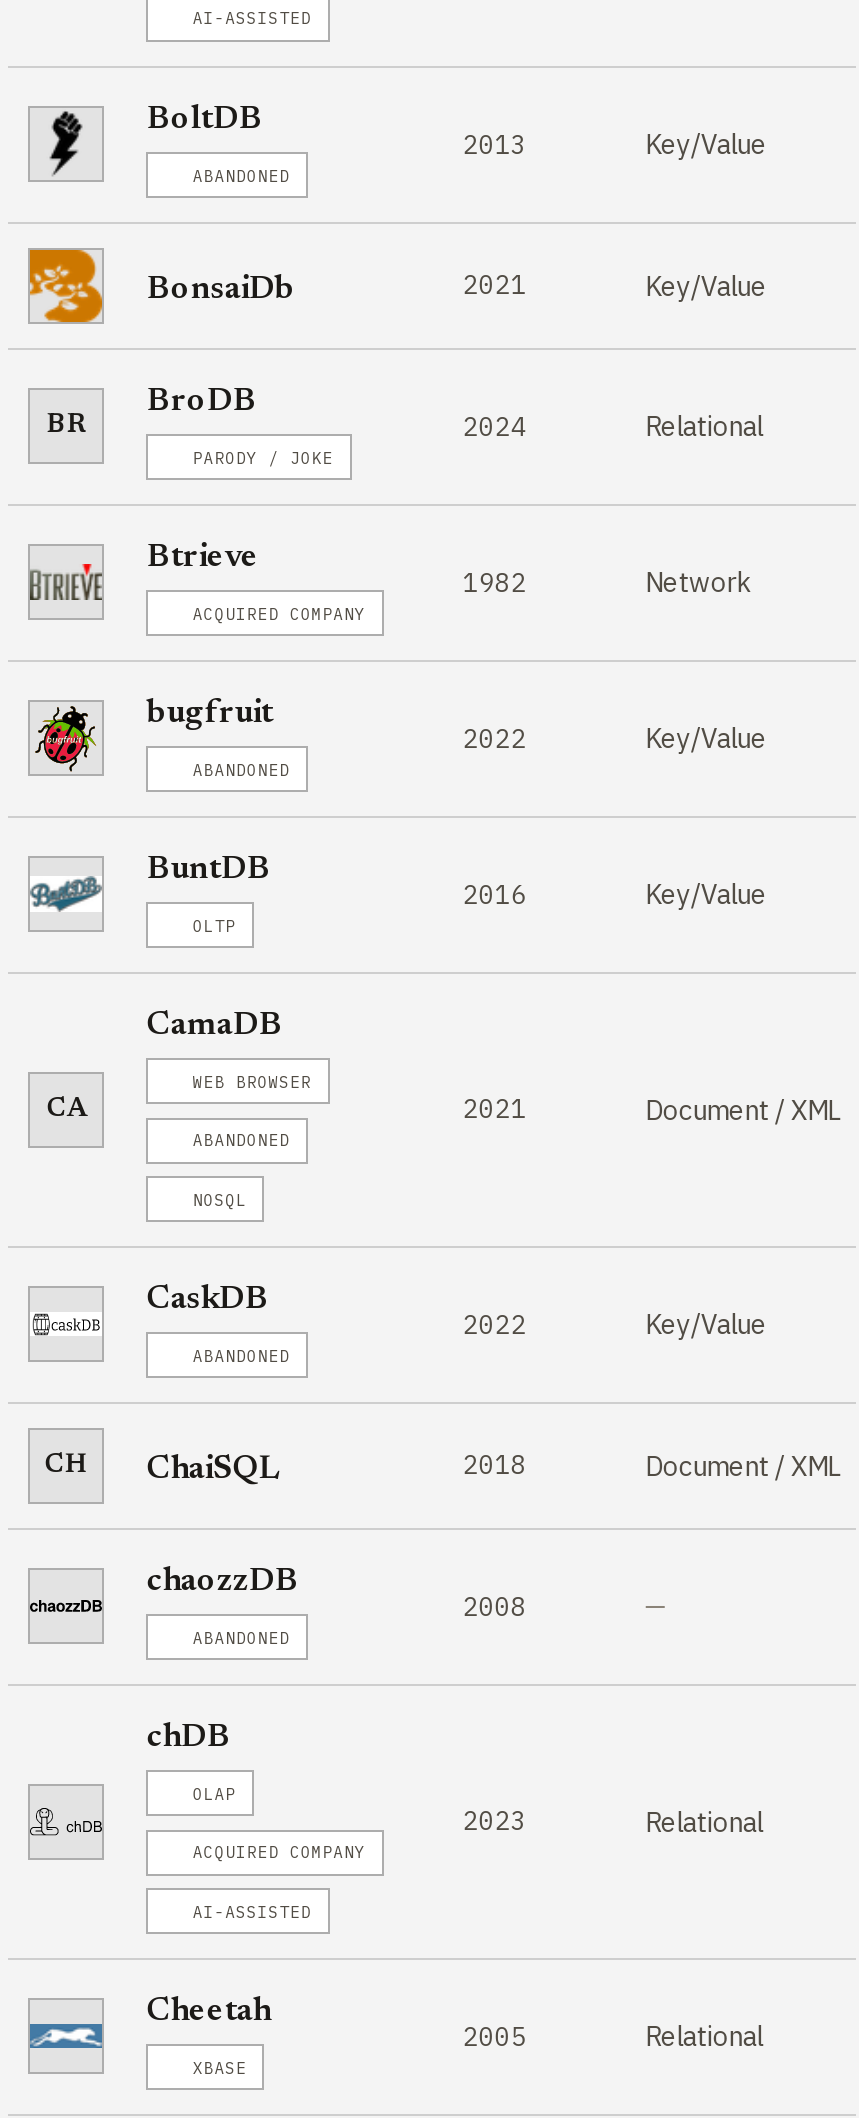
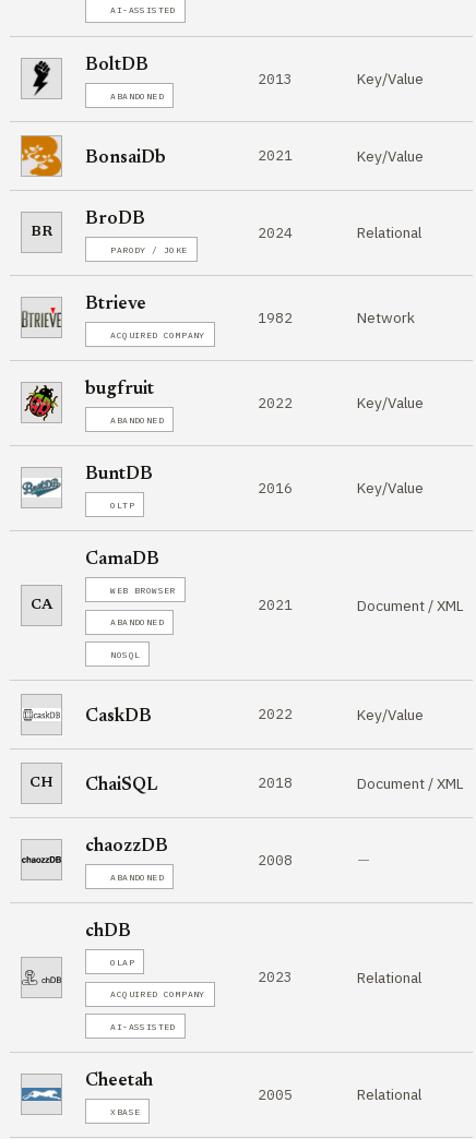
[193,1346,290,1366] ABANDONED -> none

